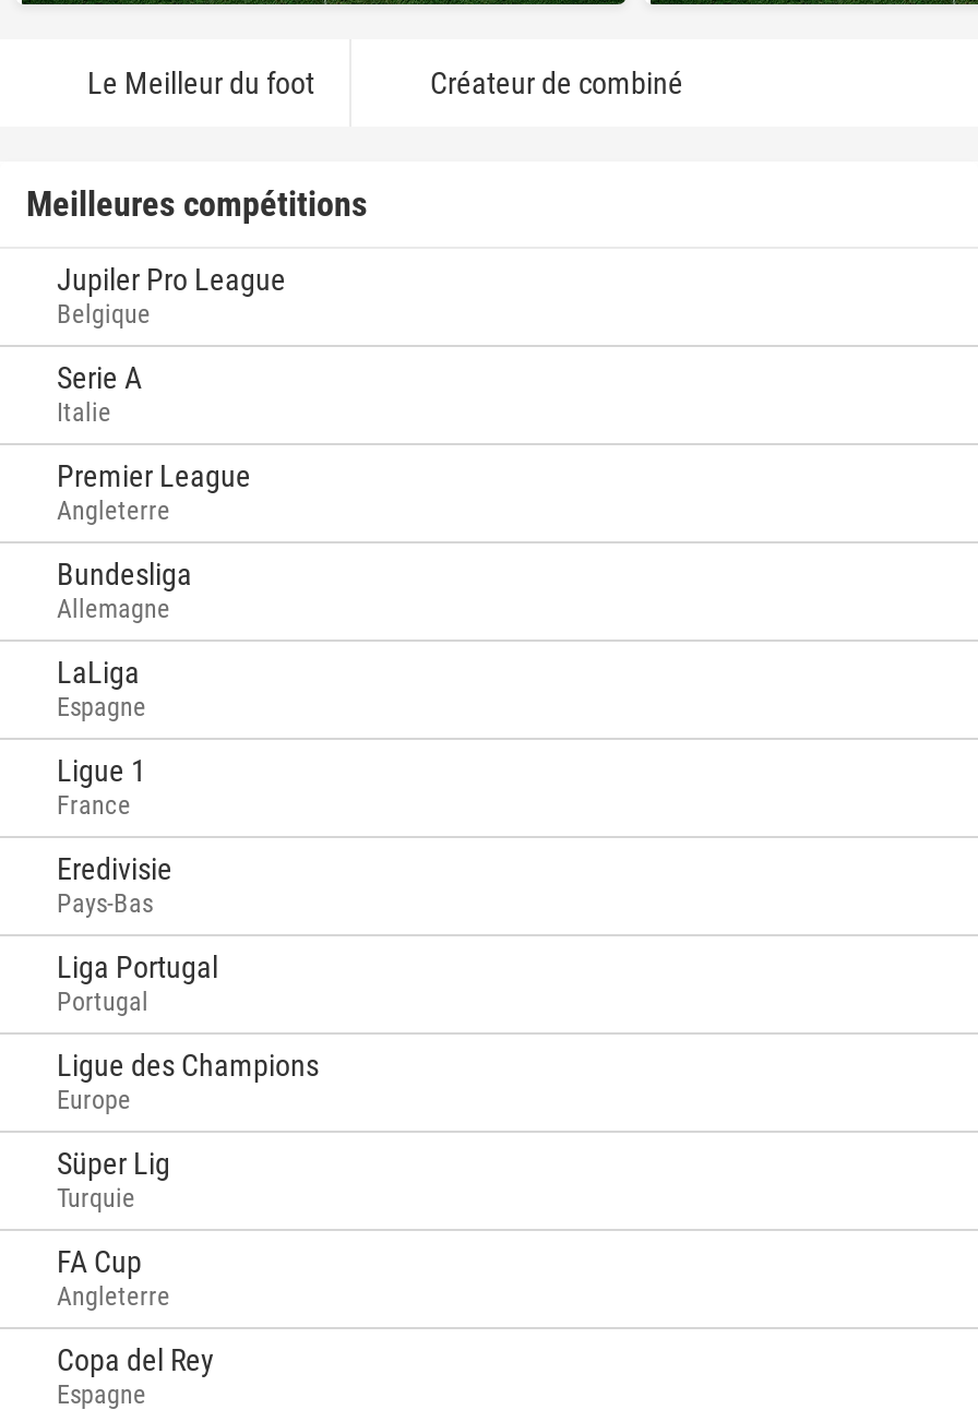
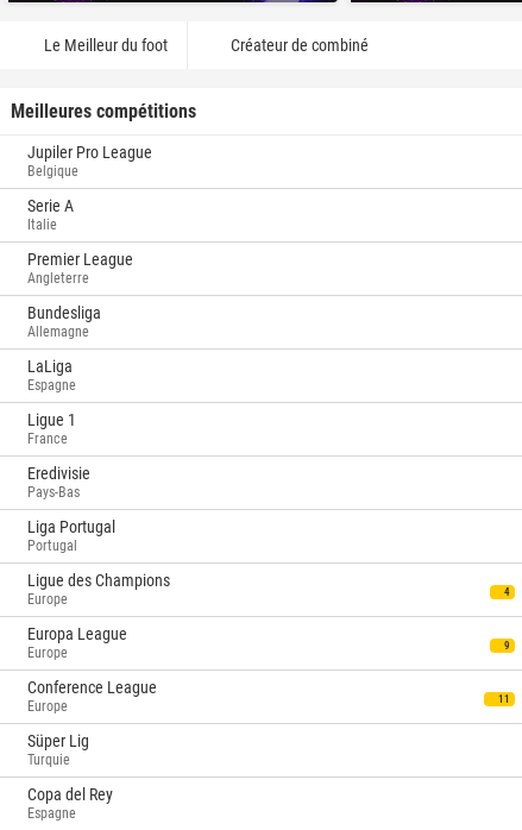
none -> [27,586,510,715] 4 | Europa League | Europe | 9 | Conference League | Europe | 11
moved [57,1146,170,1214] -> [27,731,89,768]: Süper Lig | Turquie
[57,1244,170,1312] FA Cup | Angleterre -> none

